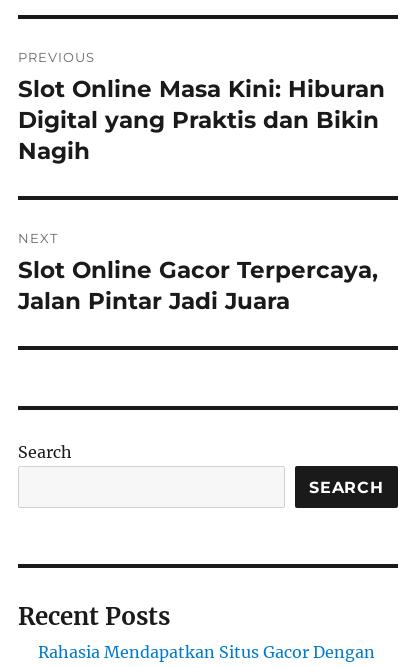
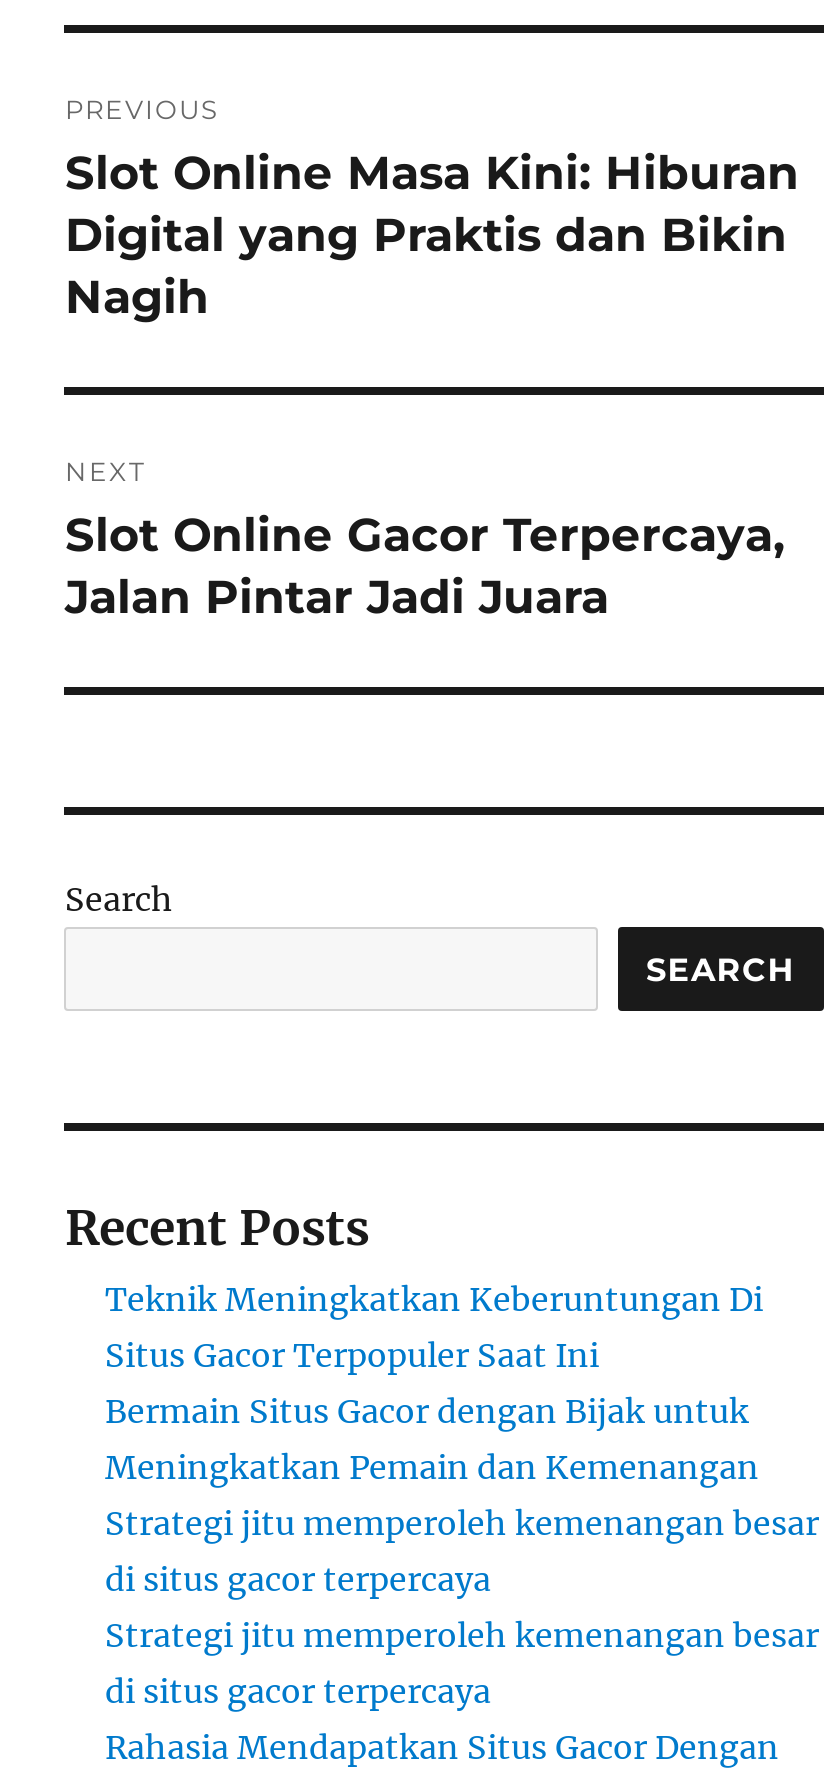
none -> [105,1279,819,1711] Teknik Meningkatkan Keberuntungan Di | Situs Gacor Terpopuler Saat Ini | Bermain Situs Gacor dengan Bijak untuk | Meningkatkan Pemain dan Kemenangan | Strategi jitu memperoleh kemenangan besar | di situs gacor terpercaya | Strategi jitu memperoleh kemenangan besar | di situs gacor terpercaya

